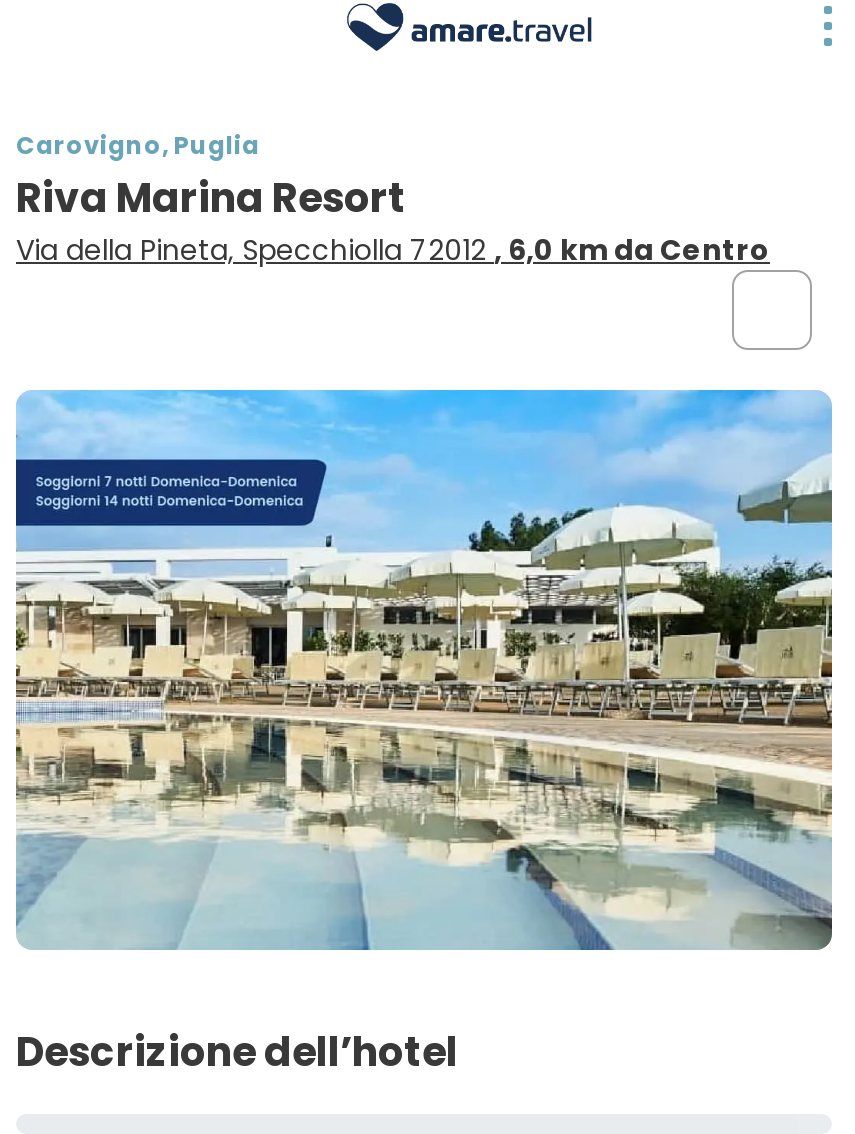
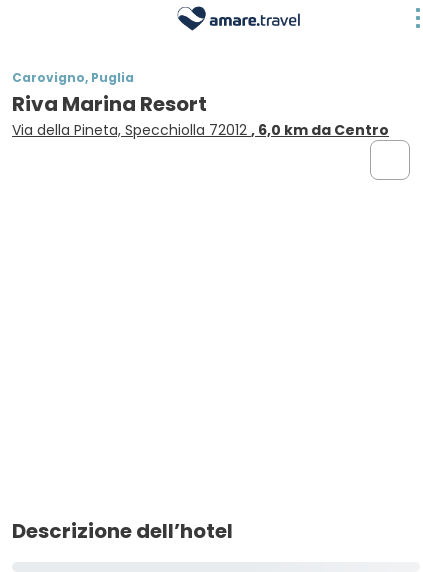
[14,388,834,952] [image] -> none

